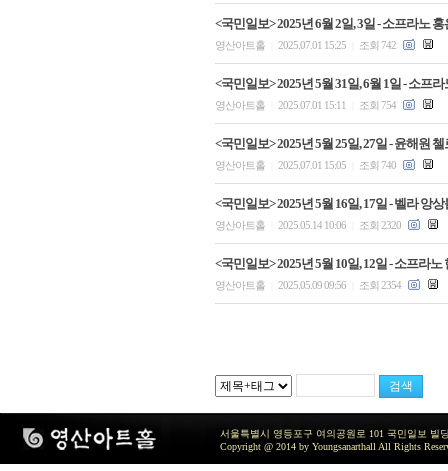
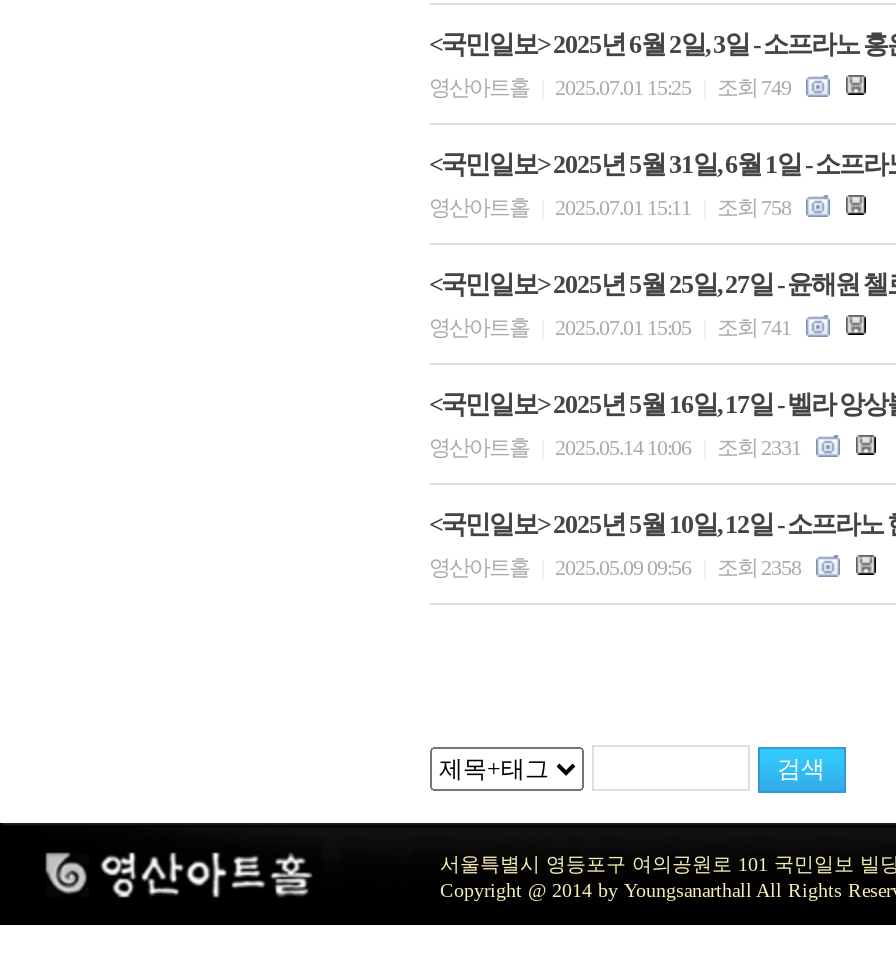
[214,39,397,51] 영산아트홀 2025.07.01 15:25 조회 742 -> [429,75,795,99] 영산아트홀 2025.07.01 15:25 조회 749
[214,99,397,111] 영산아트홀 2025.07.01 15:11 조회 754 -> [429,195,795,219] 영산아트홀 2025.07.01 15:11 조회 758
[214,159,397,171] 영산아트홀 2025.07.01 15:05 조회 740 -> [429,315,795,339] 영산아트홀 2025.07.01 15:05 조회 741
[214,219,402,231] 영산아트홀 2025.05.14 10:06 조회 2320 -> [429,435,805,459] 영산아트홀 2025.05.14 10:06 조회 2331
[214,279,402,291] 영산아트홀 2025.05.09 09:56 조회 2354 -> [429,555,805,579] 영산아트홀 2025.05.09 09:56 조회 2358

